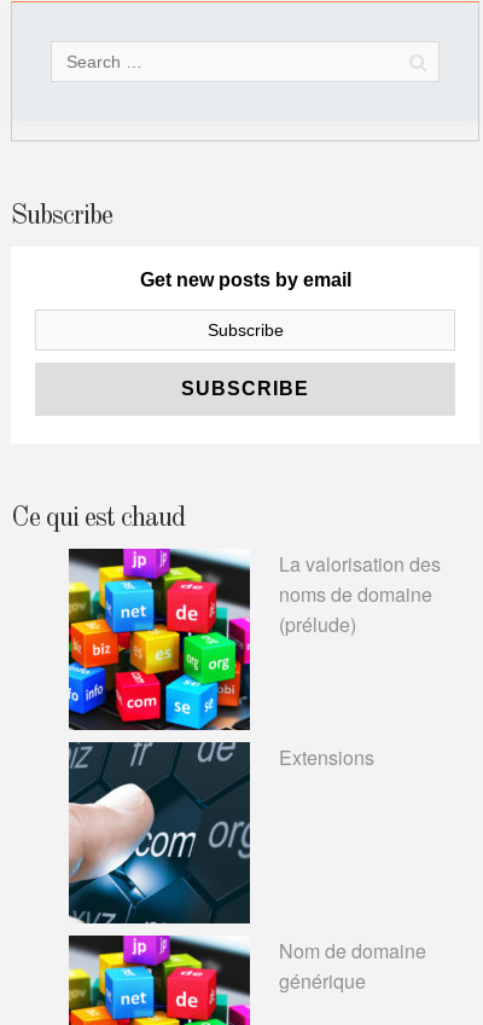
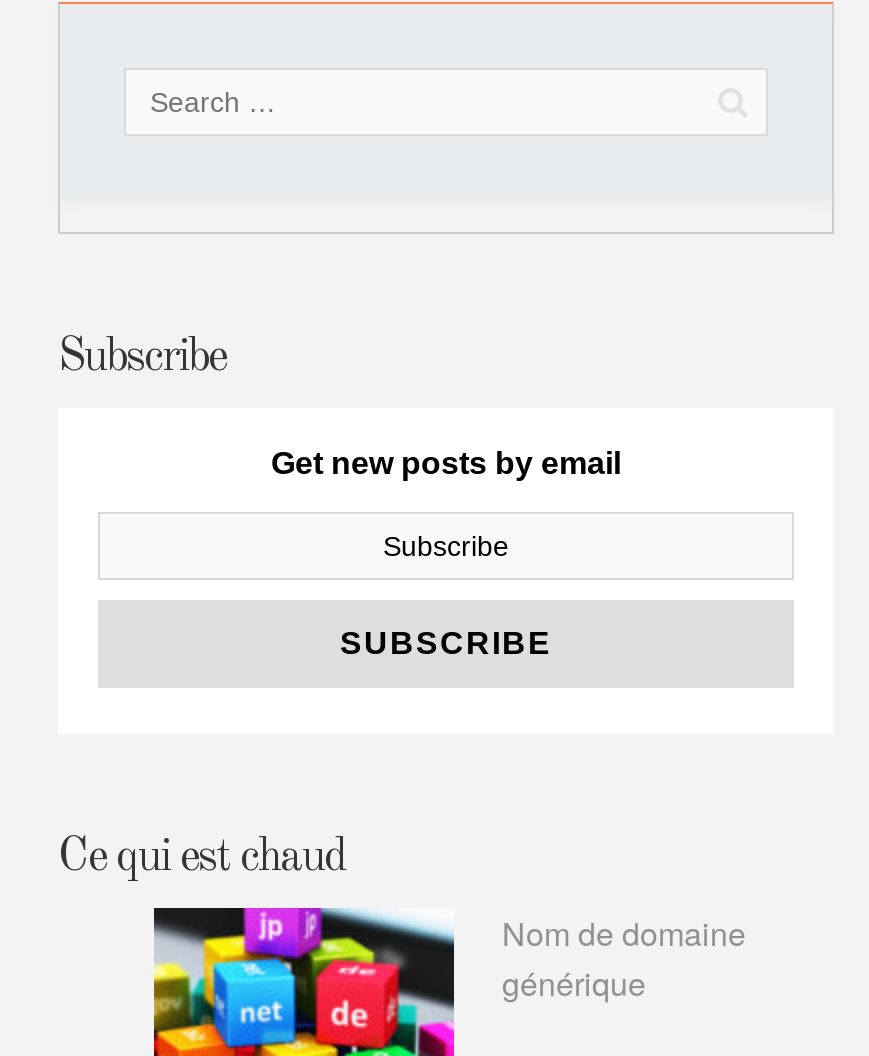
[68,550,441,731] [image] | La valorisation des | noms de domaine | (prélude) -> none
[68,741,374,925] [image] | Extensions -> none

